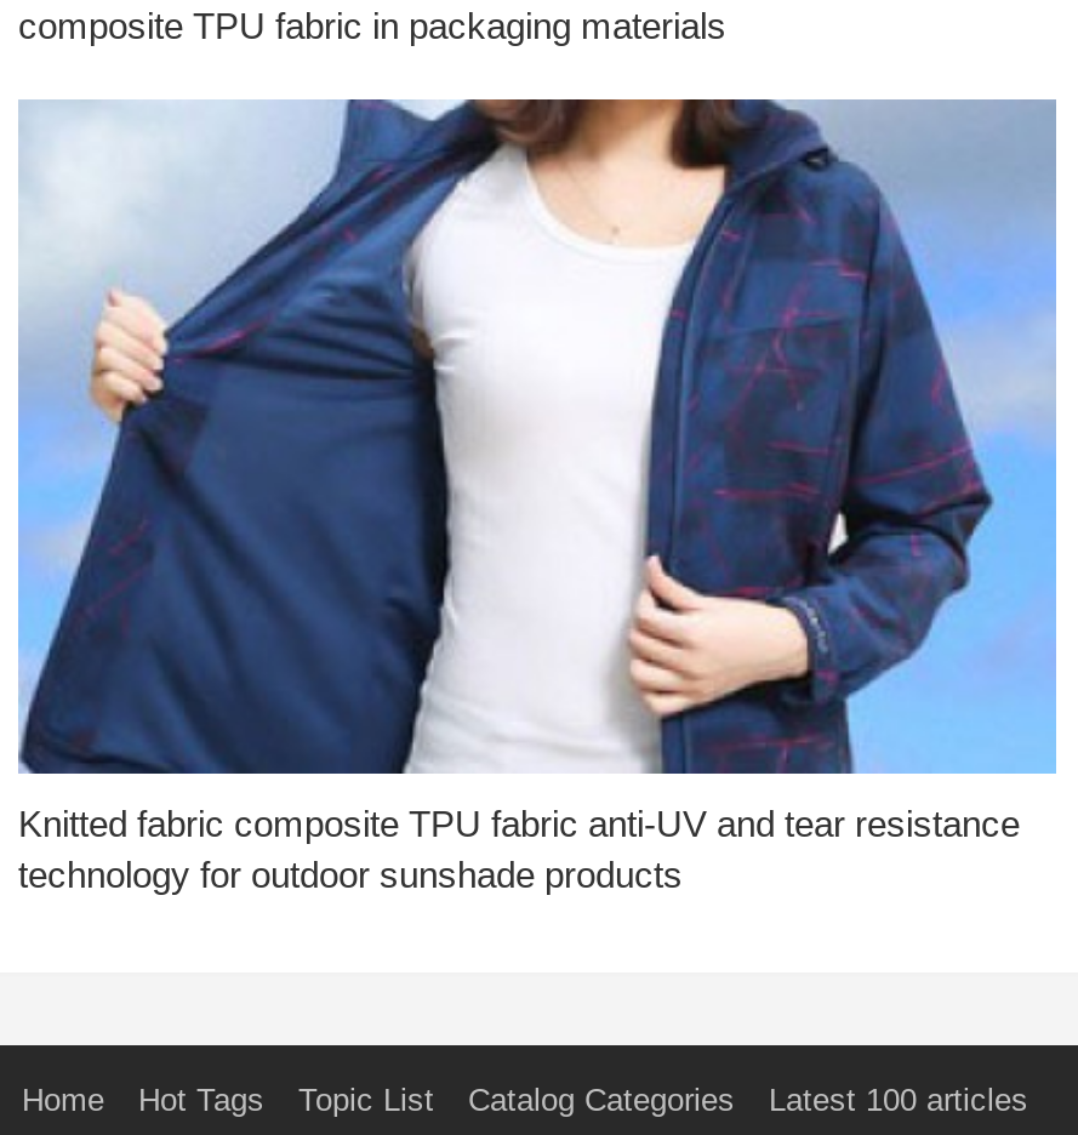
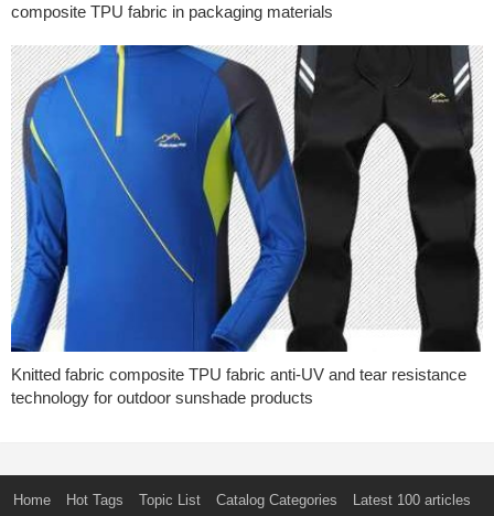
[18,97,1059,776] [image] -> [10,44,483,353] [image]

